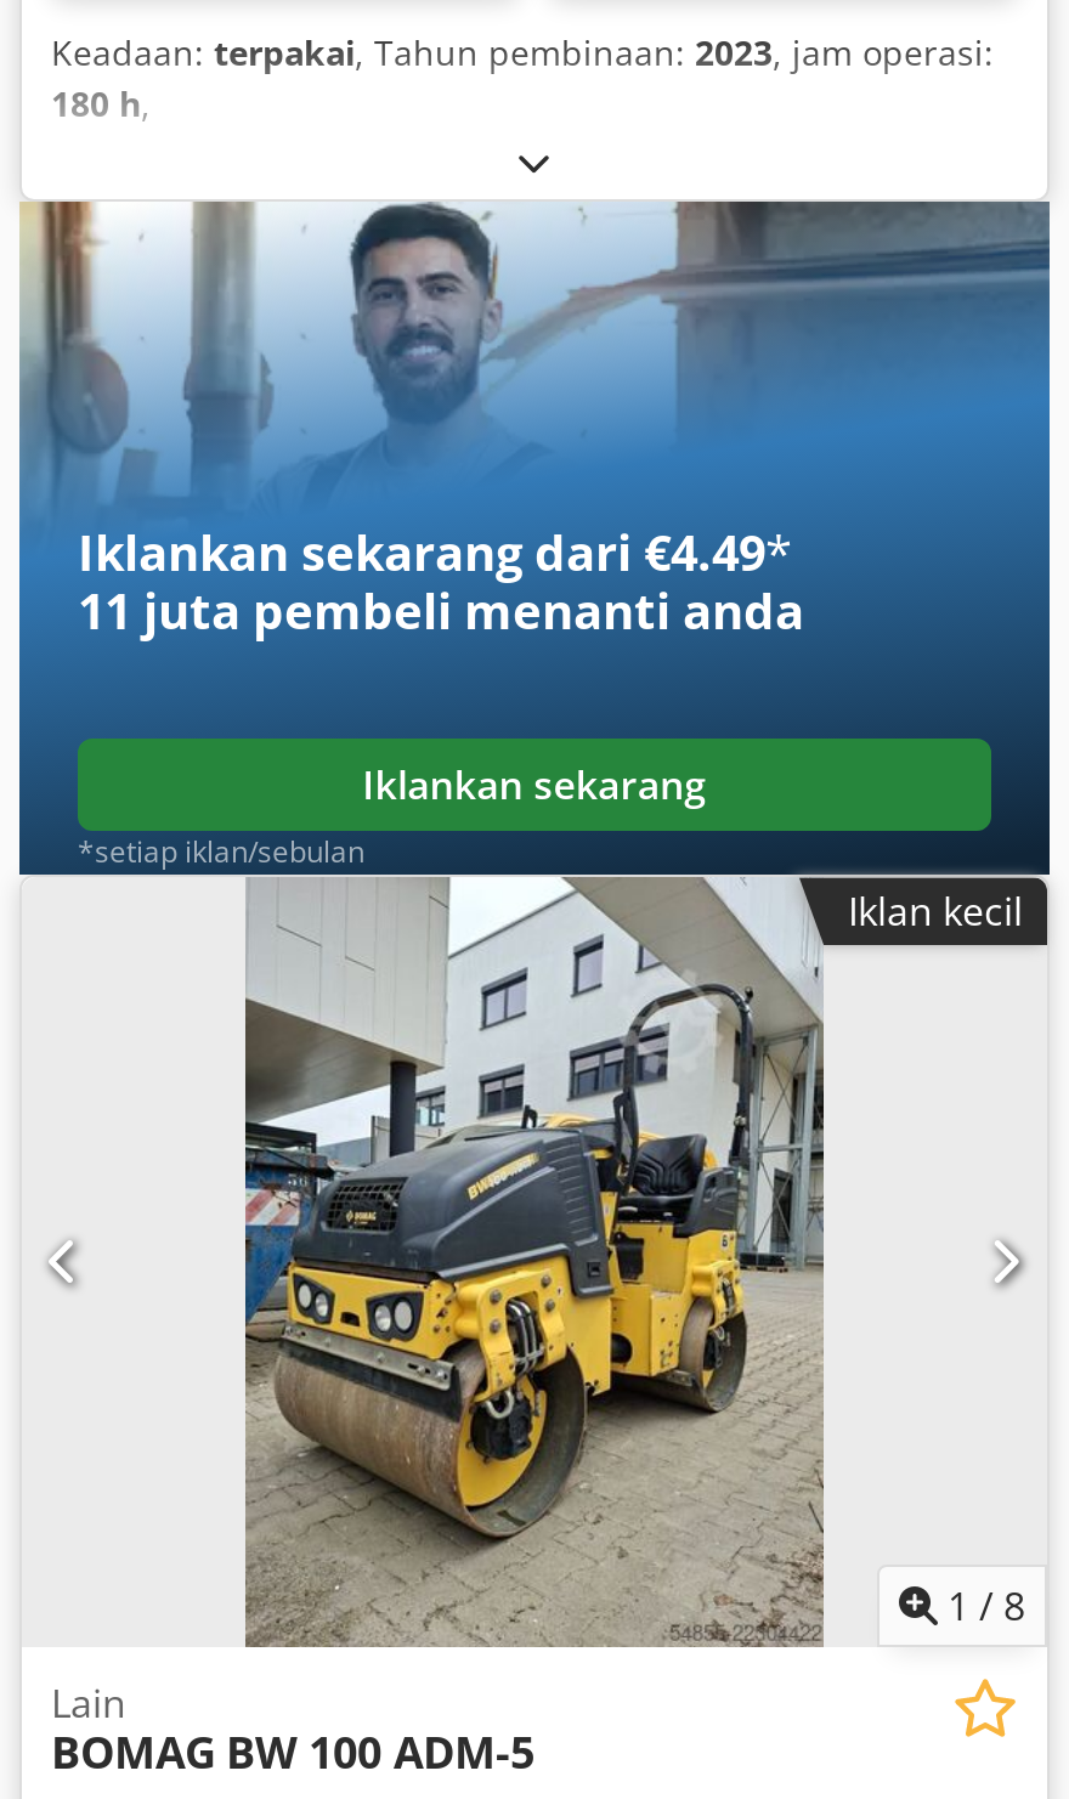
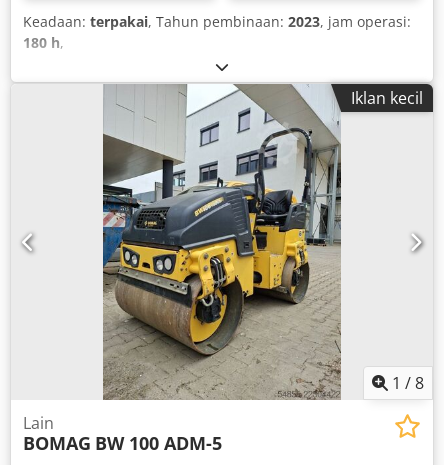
[17,199,1052,877] [image] | Iklankan sekarang dari €4.49* | 11 juta pembeli menanti anda | Iklankan sekarang | *setiap iklan/sebulan -> none

